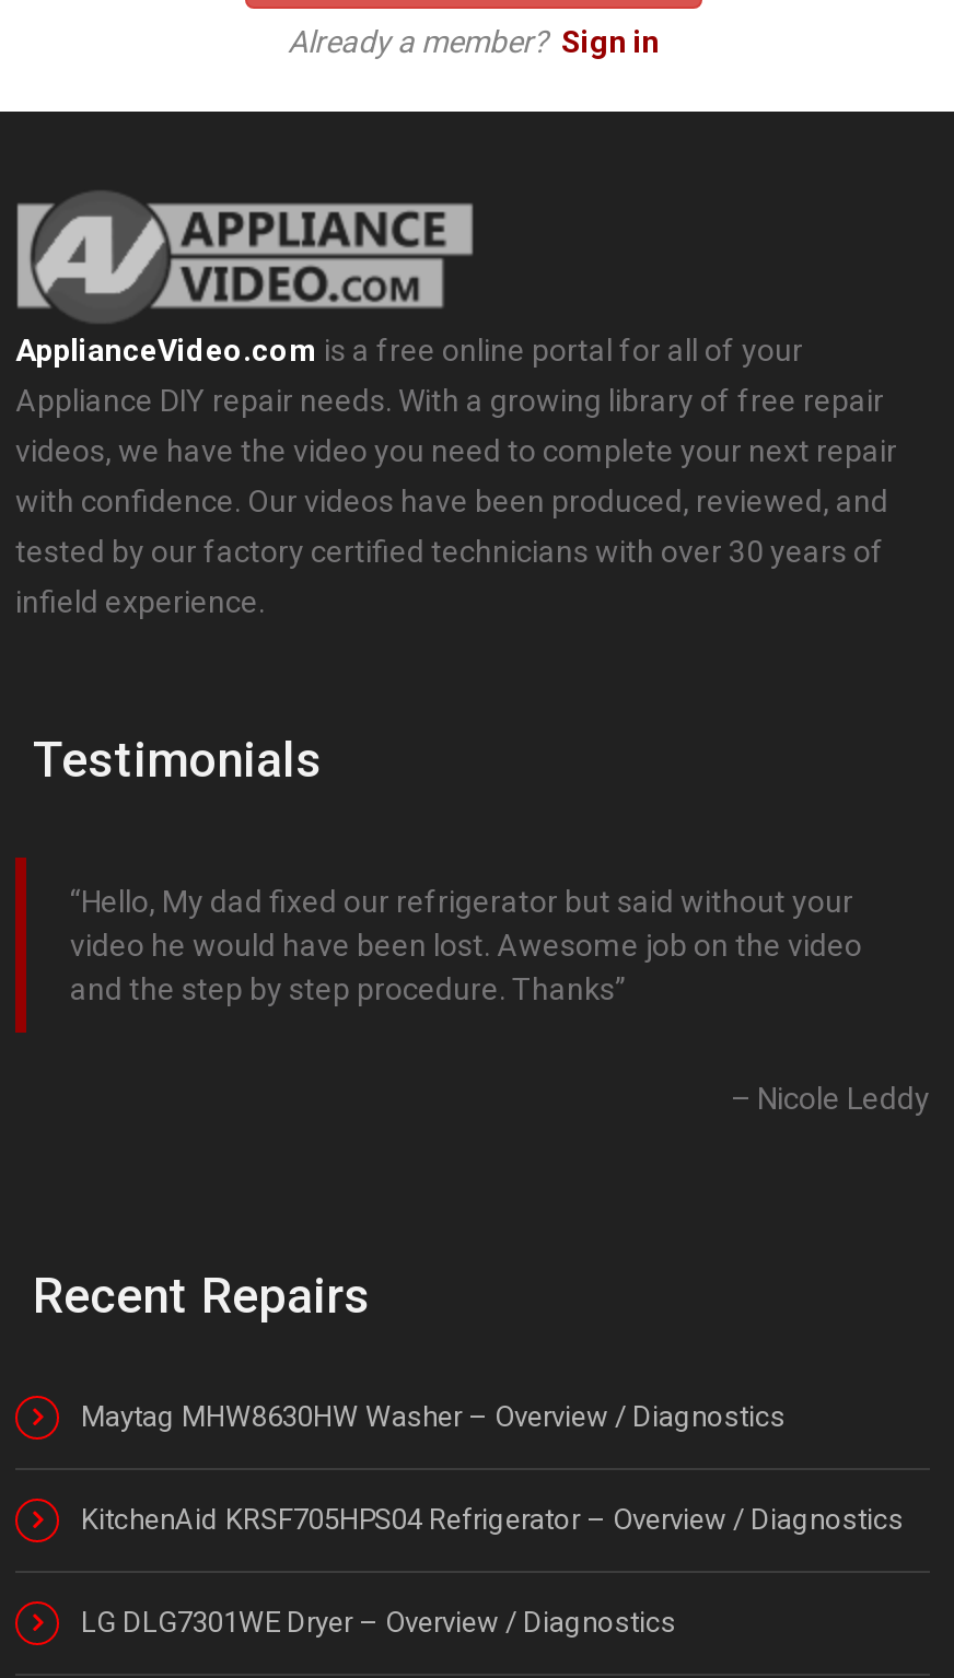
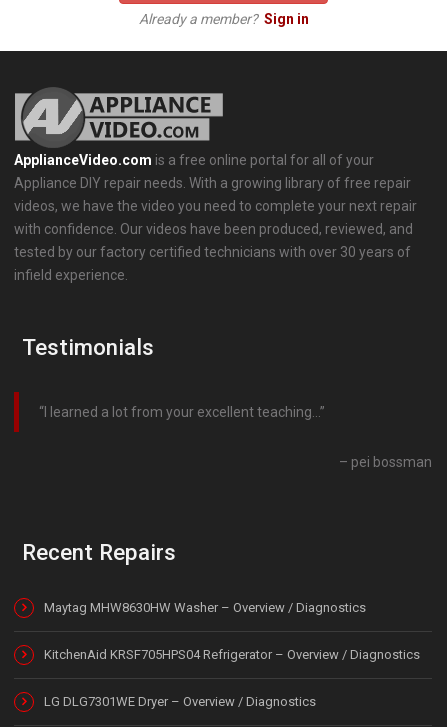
[70,884,862,1007] Hello, My dad fixed our refrigerator but said without your | video he would have been lost. Awesome job on the video | and the step by step procedure. Thanks -> [44,404,320,420] I learned a lot from your excellent teaching…
[757,1081,930,1116] Nicole Leddy -> [351,454,432,470] pei bossman

